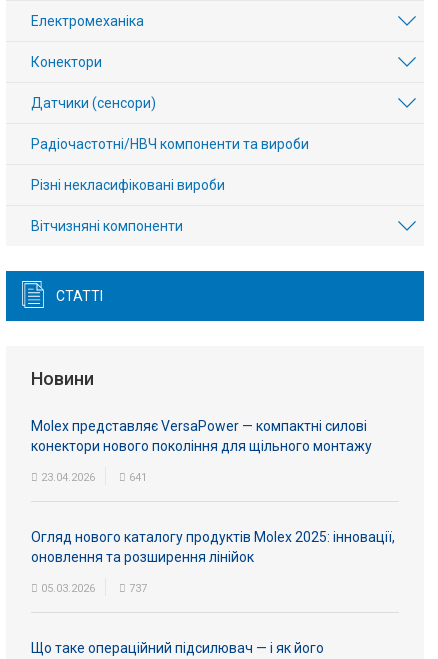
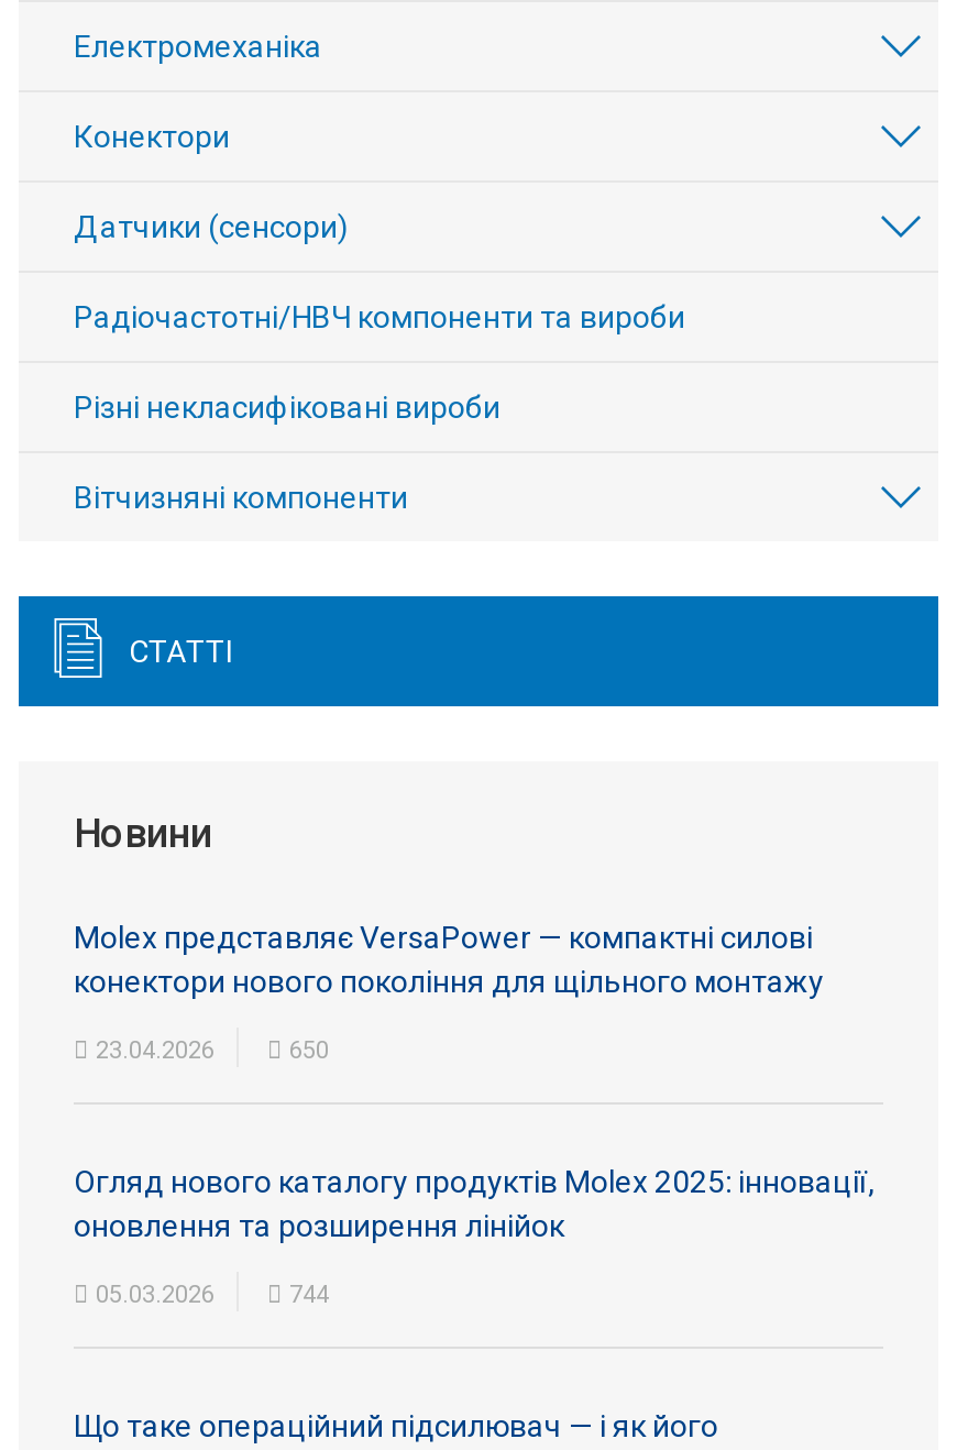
[126,471,147,484] 641 -> [283,1036,329,1065] 650
[126,582,147,595] 737 -> [283,1281,329,1309] 744

